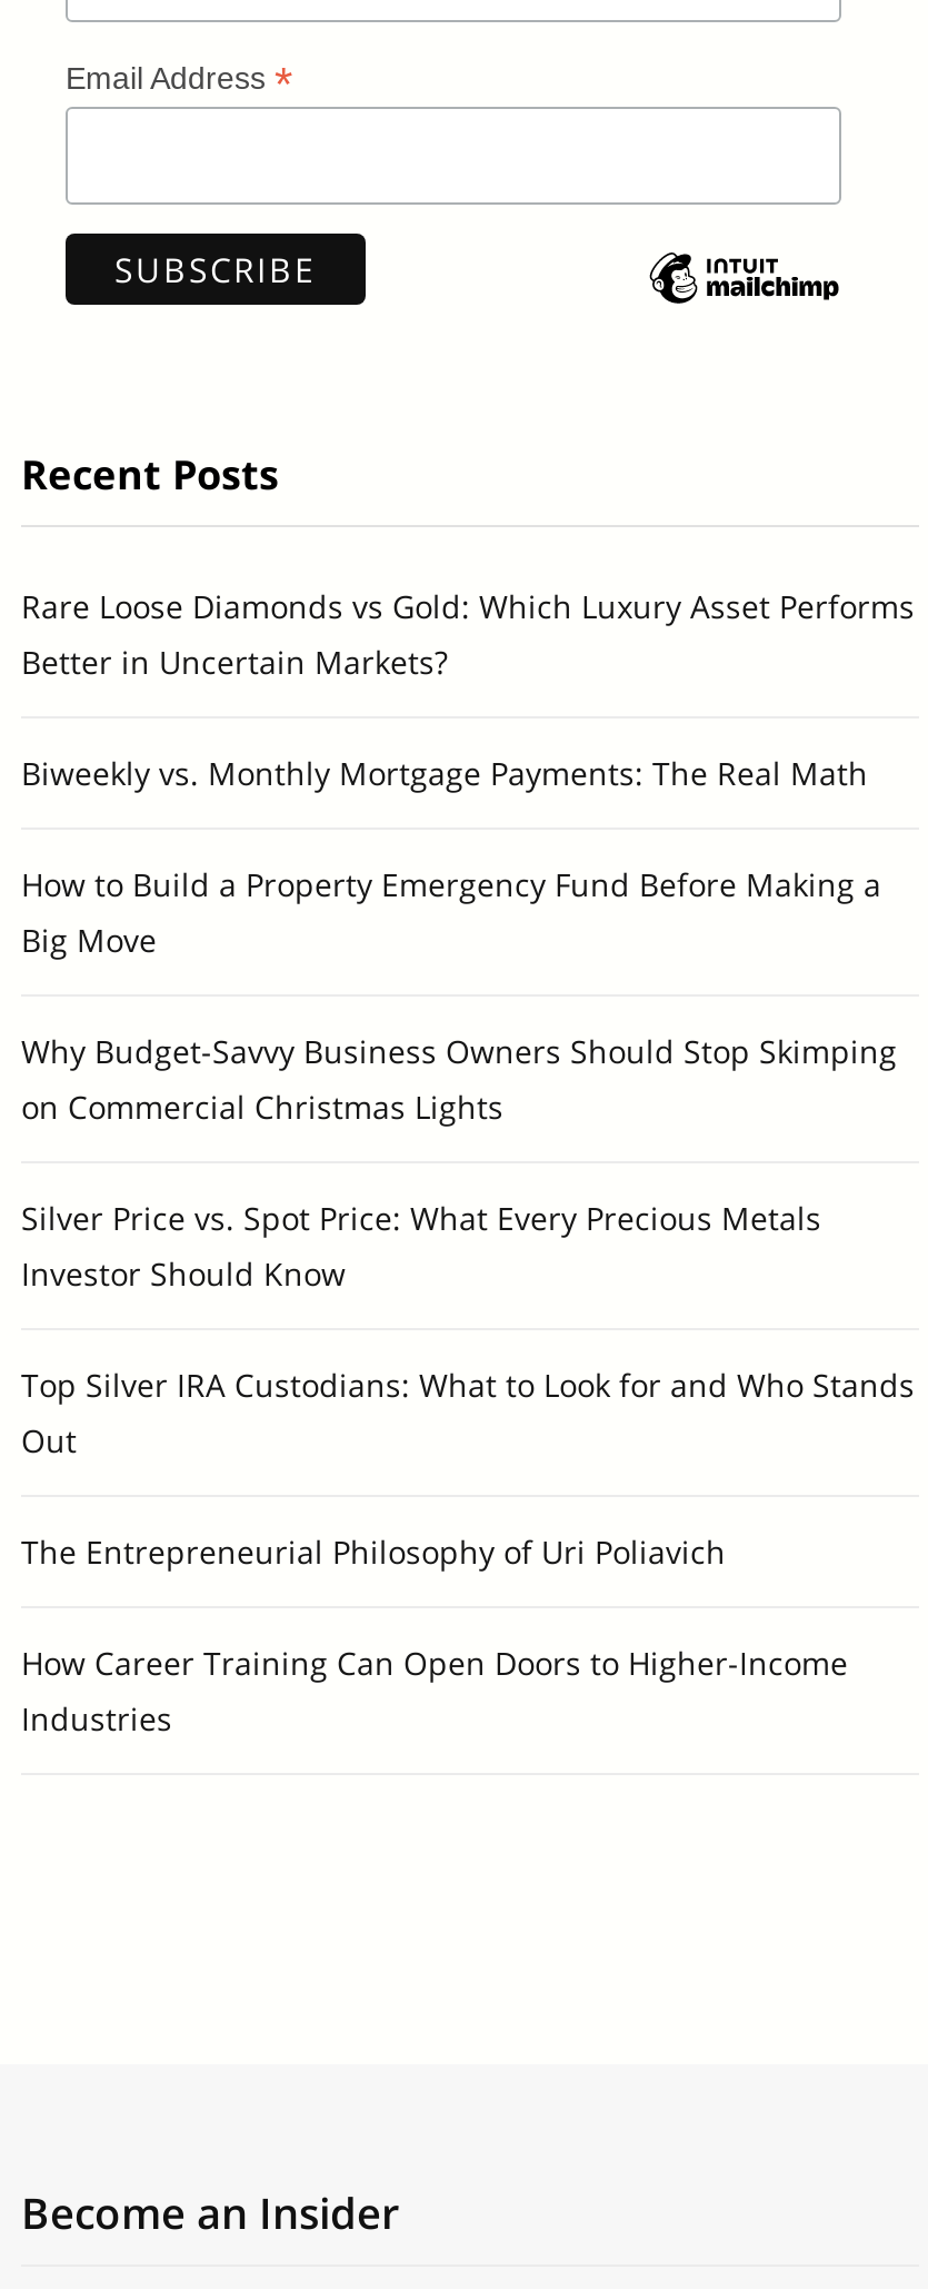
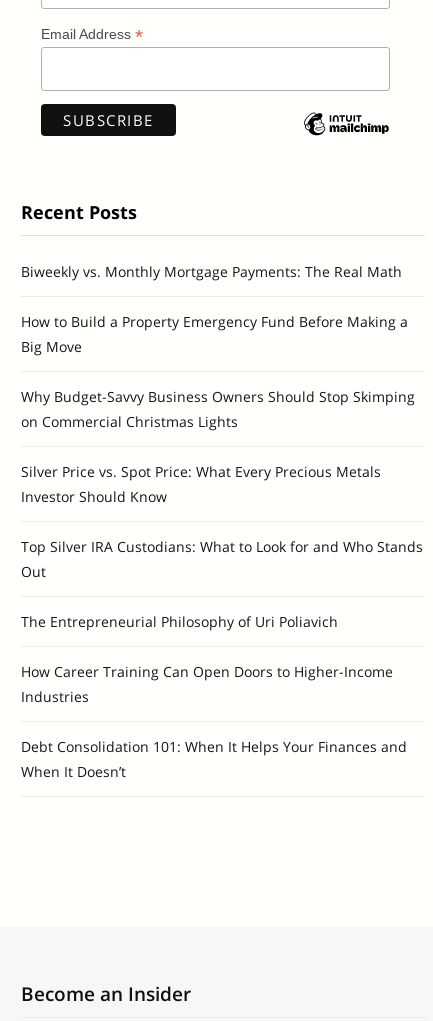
[21,585,915,682] Rare Loose Diamonds vs Gold: Which Luxury Asset Performs | Better in Uncertain Markets? -> none
moved [21,751,915,1739] -> [21,262,423,706]: Biweekly vs. Monthly Mortgage Payments: The Real Math | How to Build a Property Emergency Fund Before Making a | Big Move | ... | How Career Training Can Open Doors to Higher-Income | Industries
none -> [21,737,407,781] Debt Consolidation 101: When It Helps Your Finances and | When It Doesn’t

